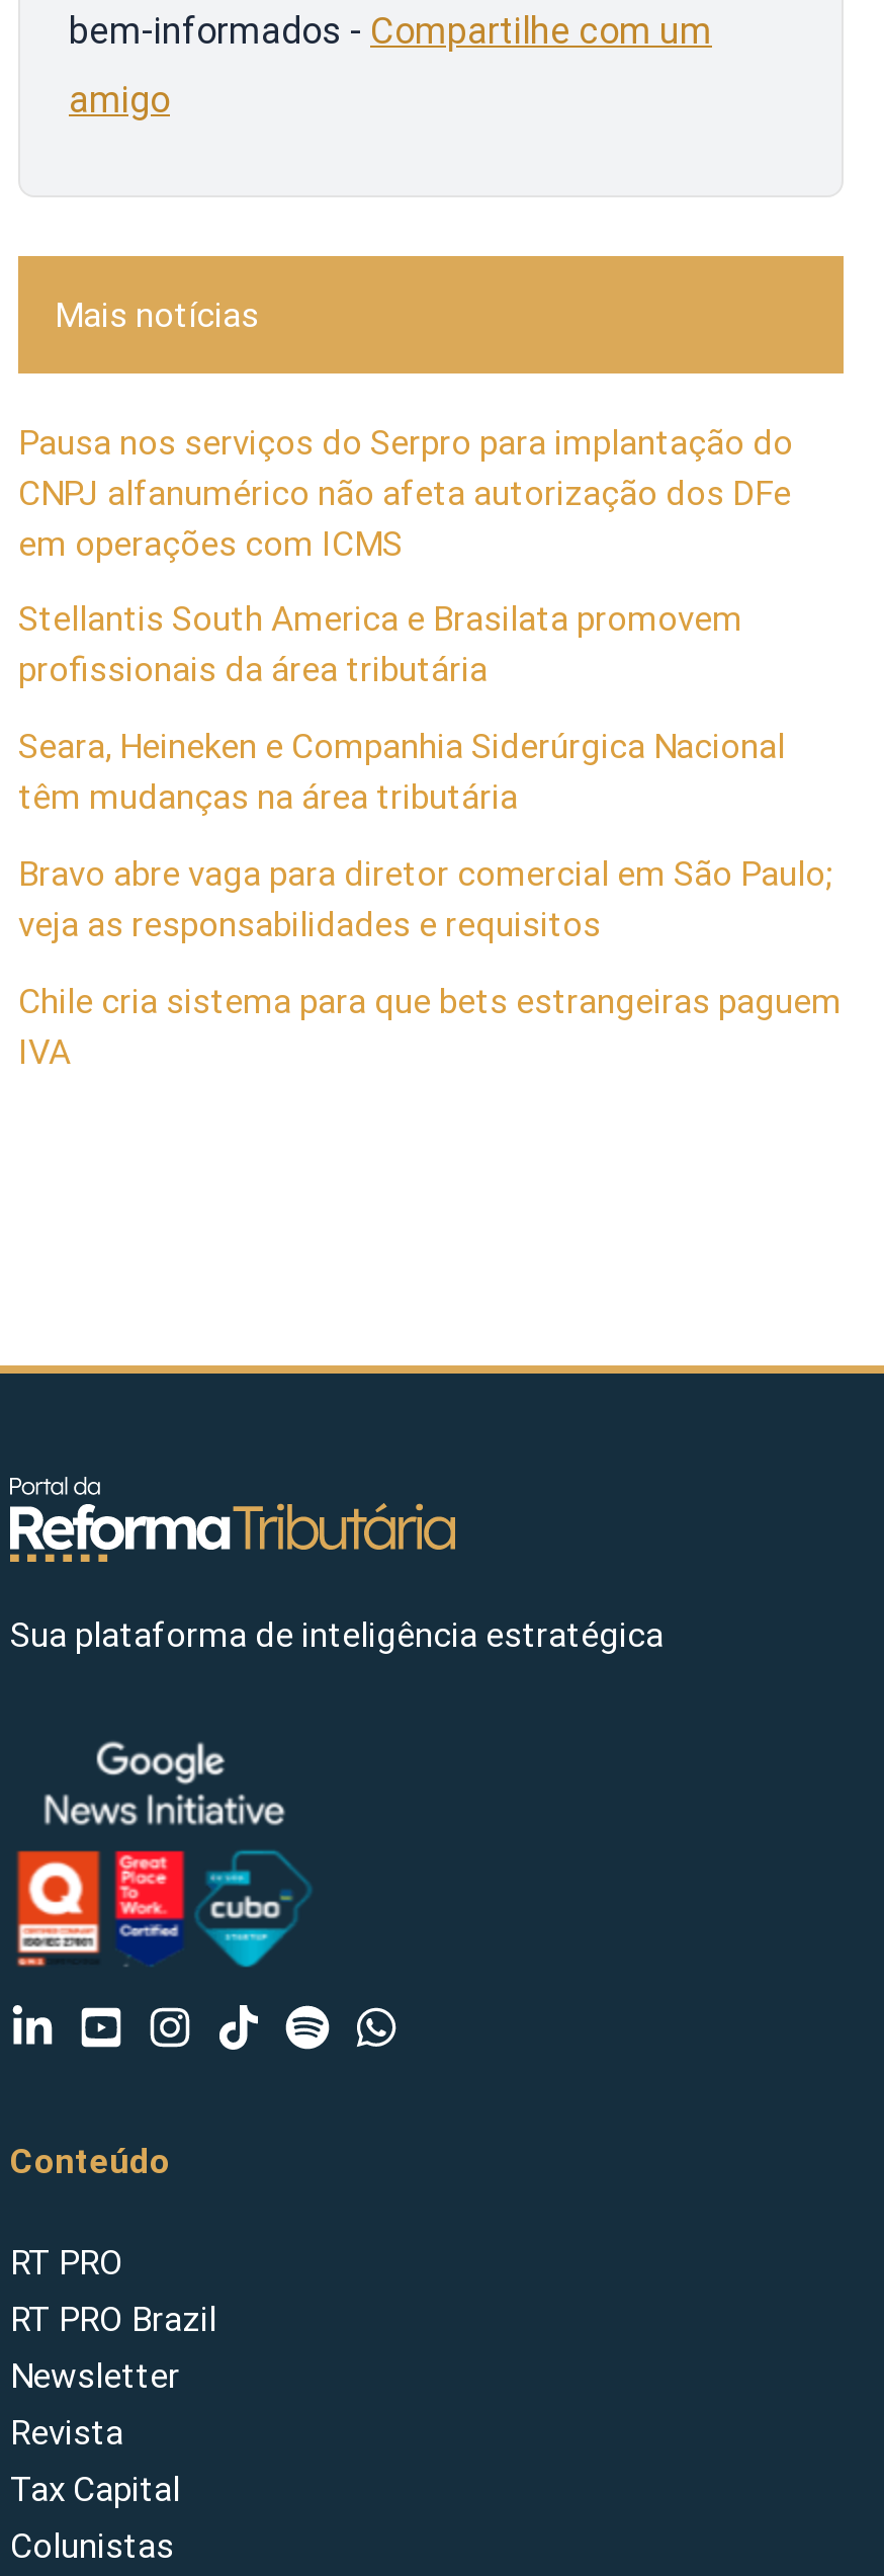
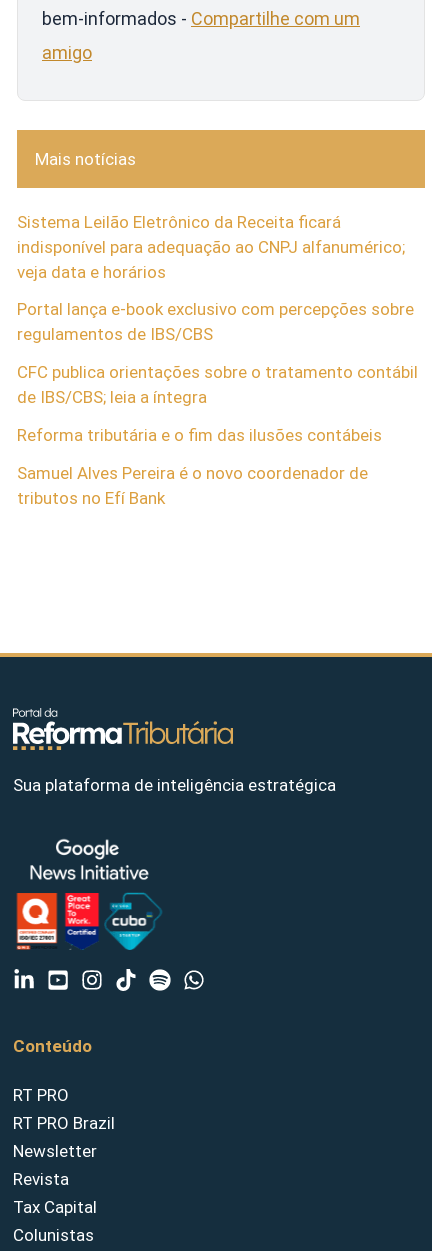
[18,421,793,563] Pausa nos serviços do Serpro para implantação do | CNPJ alfanumérico não afeta autorização dos DFe | em operações com ICMS -> [17,212,405,282] Sistema Leilão Eletrônico da Receita ficará | indisponível para adequação ao CNPJ alfanumérico; | veja data e horários
[18,599,742,690] Stellantis South America e Brasilata promovem | profissionais da área tributária -> [17,299,414,344] Portal lança e-book exclusivo com percepções sobre | regulamentos de IBS/CBS
[18,726,785,817] Seara, Heineken e Companhia Siderúrgica Nacional | têm mudanças na área tributária -> [17,362,418,407] CFC publica orientações sobre o tratamento contábil | de IBS/CBS; leia a íntegra
[18,853,831,944] Bravo abre vaga para diretor comercial em São Paulo; | veja as responsabilidades e requisitos -> [17,425,382,445] Reforma tributária e o fim das ilusões contábeis
[18,980,842,1071] Chile cria sistema para que bets estrangeiras paguem | IVA -> [17,463,368,508] Samuel Alves Pereira é o novo coordenador de | tributos no Efí Bank

